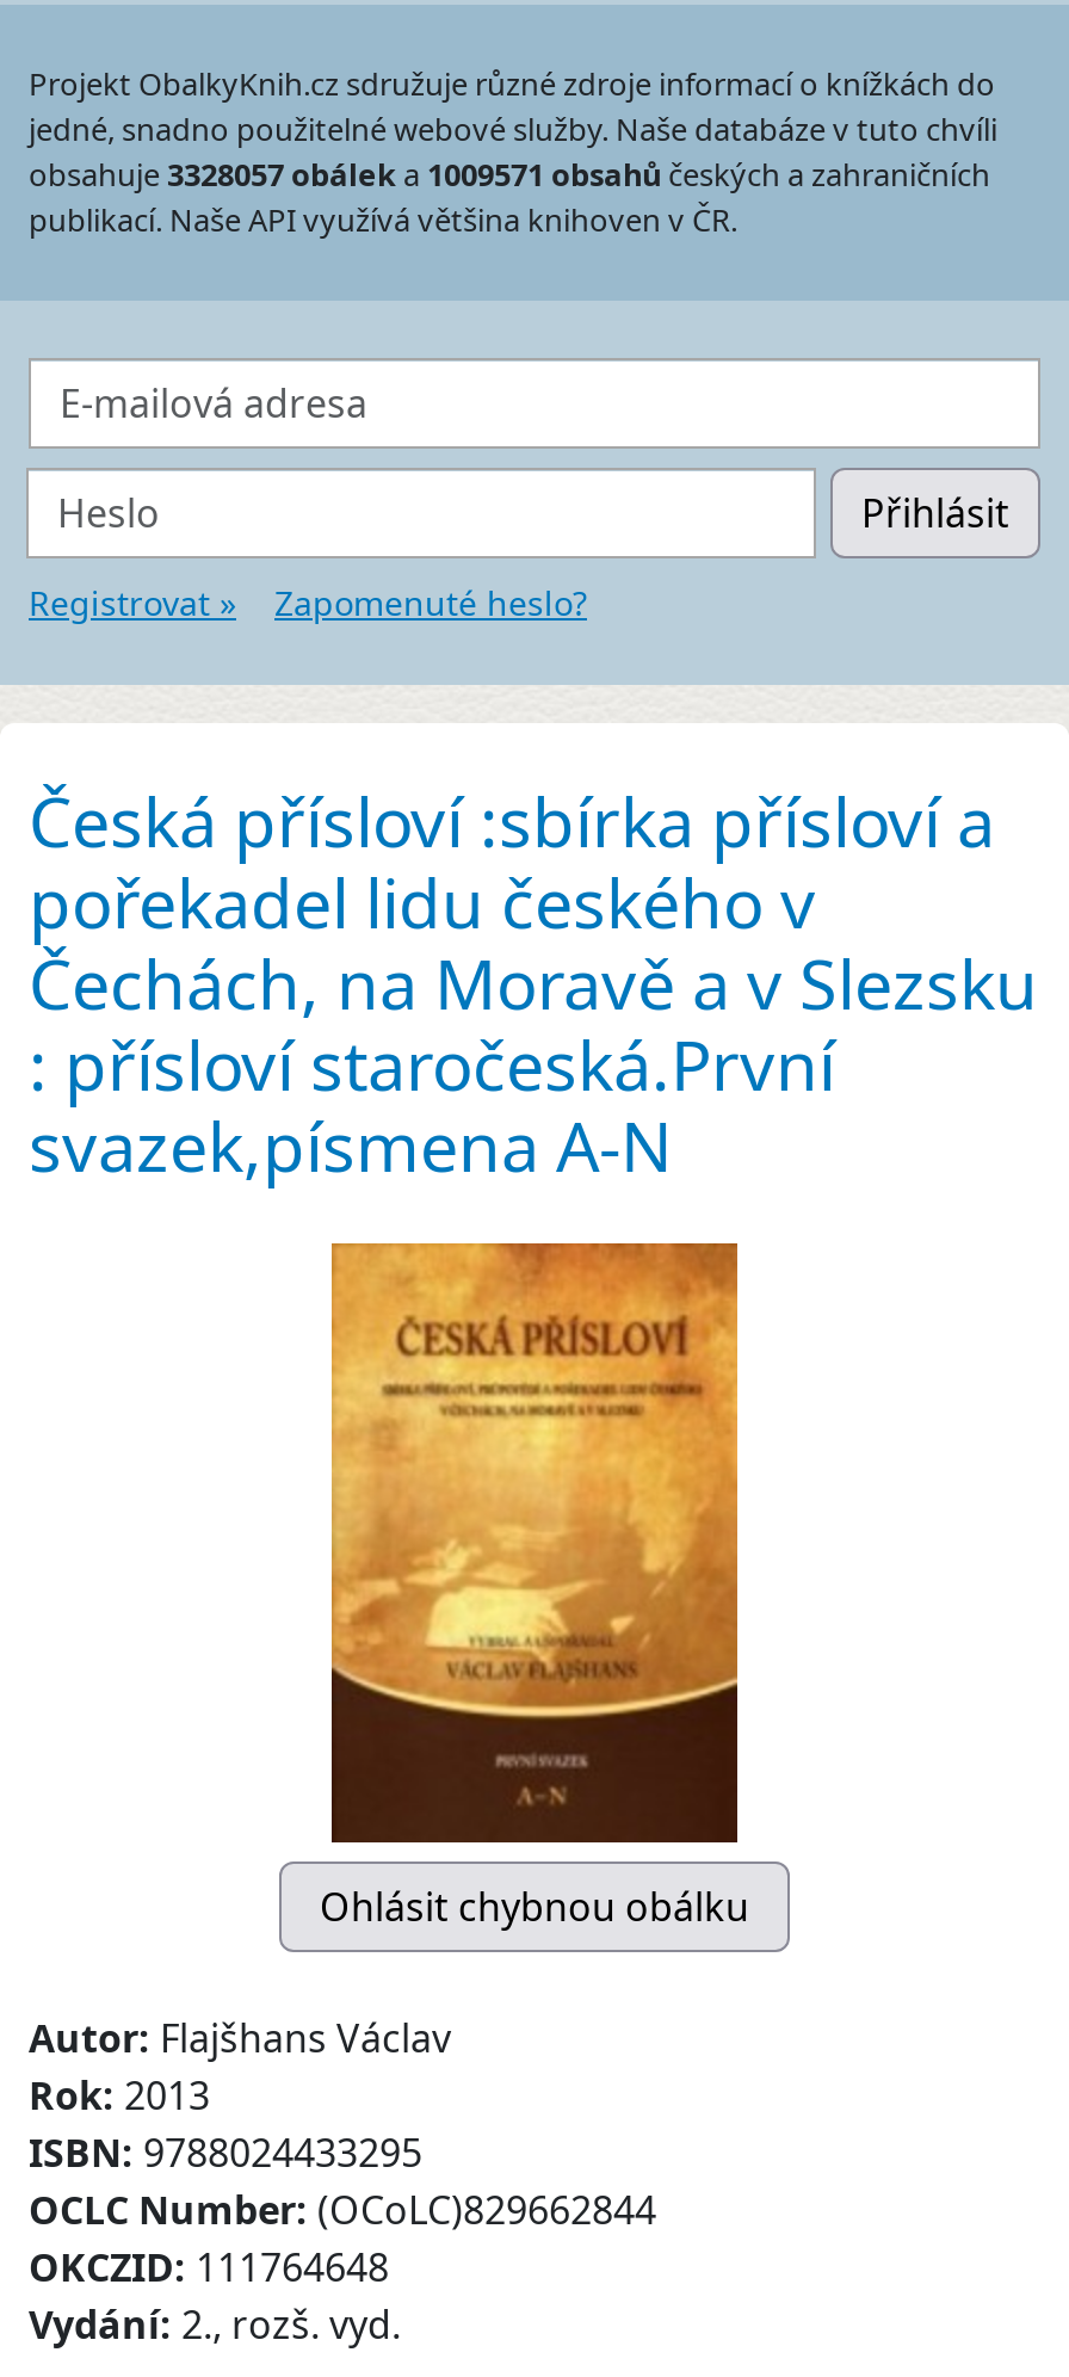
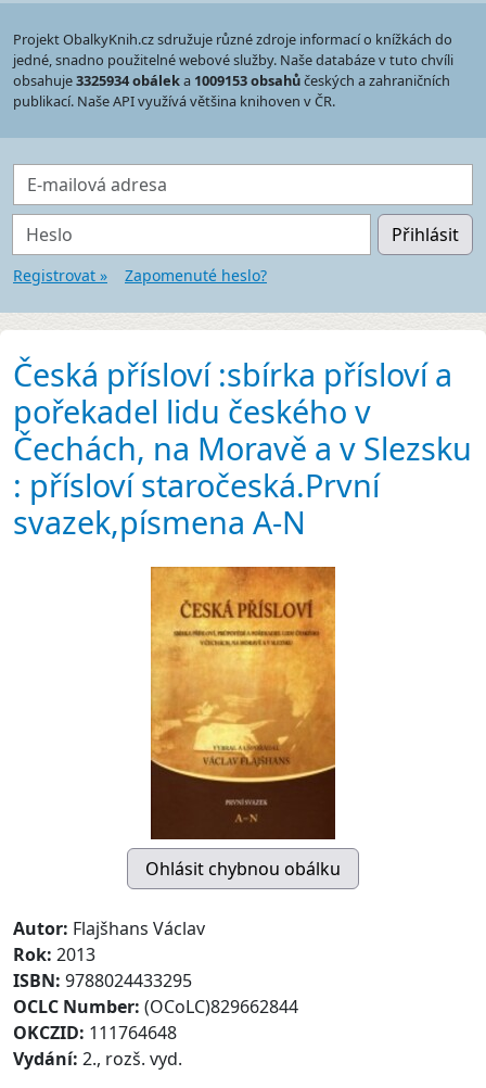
[29,153,990,196] obsahuje 3328057 obálek a 1009571 obsahů českých a zahraničních -> [13,71,450,90] obsahuje 3325934 obálek a 1009153 obsahů českých a zahraničních

